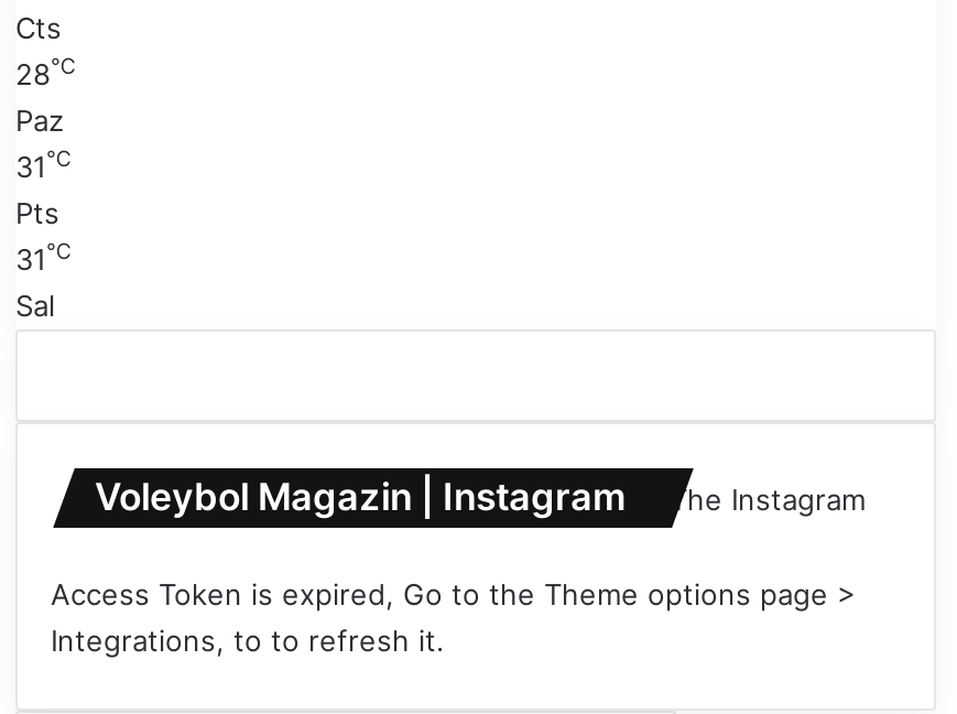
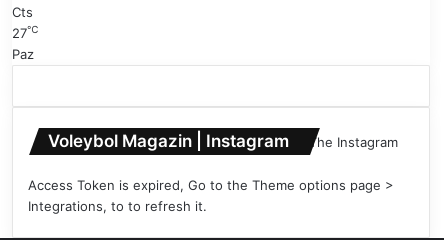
[15,53,75,90] 28℃ -> [12,24,38,41] 27℃
[15,146,70,322] 31℃ | Pts | 31℃ | Sal -> none

